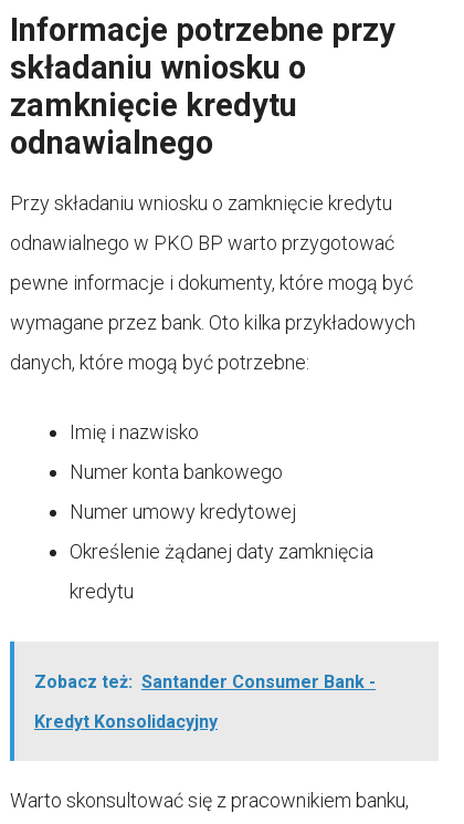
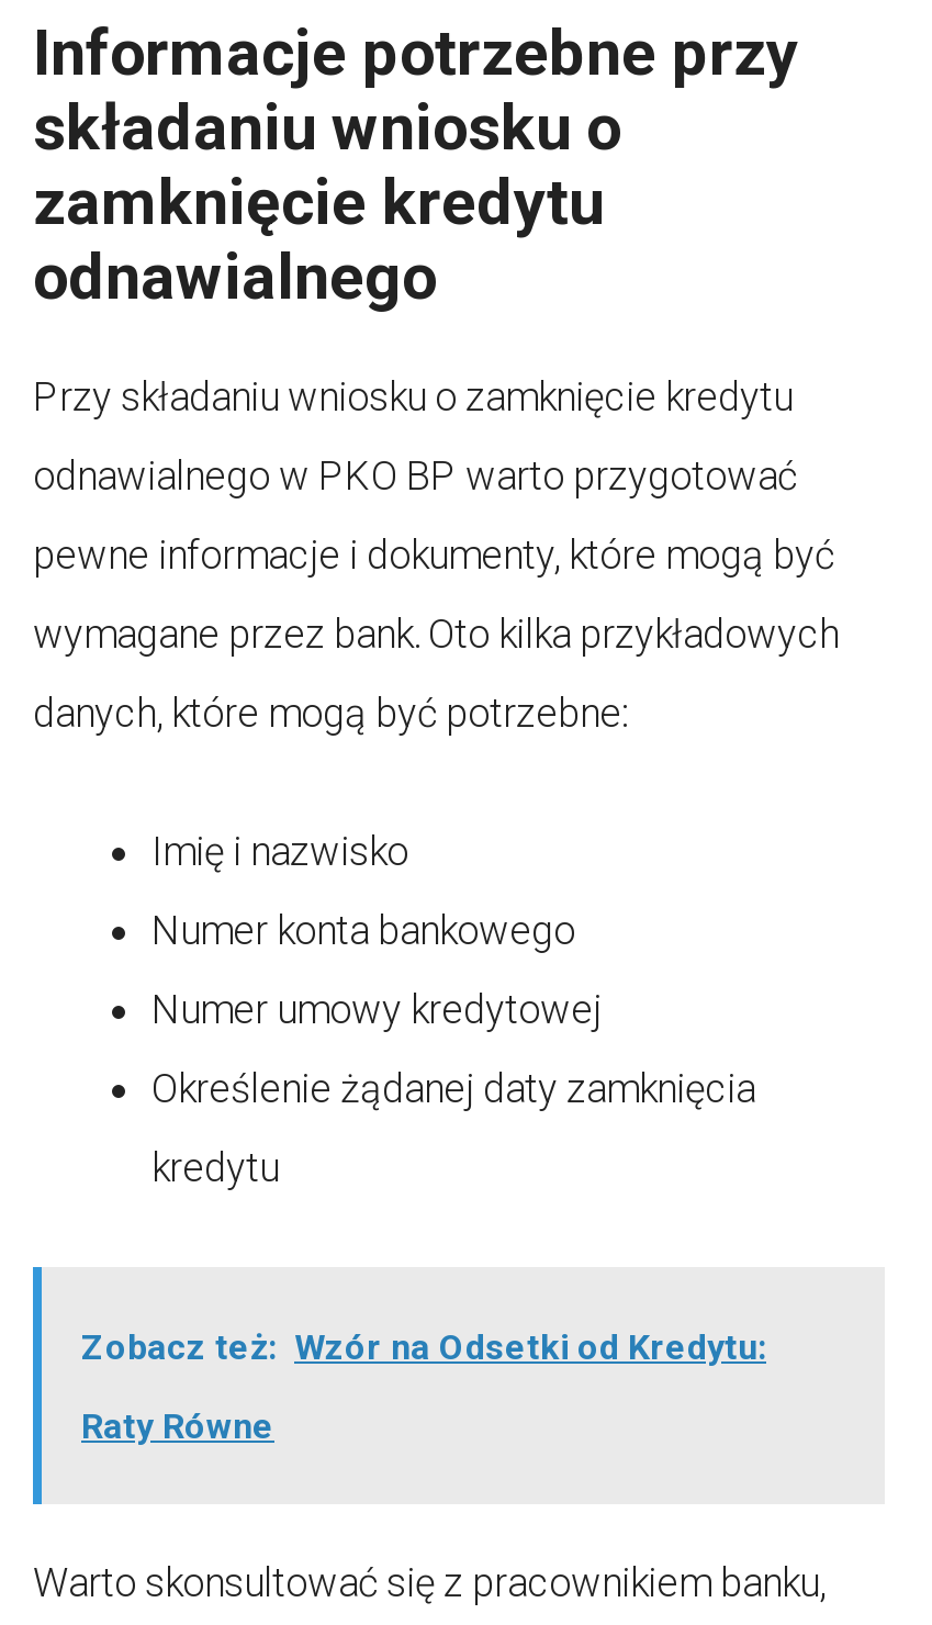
[34,671,376,692] Zobacz też: Santander Consumer Bank - -> [81,1326,766,1367] Zobacz też: Wzór na Odsetki od Kredytu:
[34,711,218,732] Kredyt Konsolidacyjny -> [81,1405,274,1446] Raty Równe

